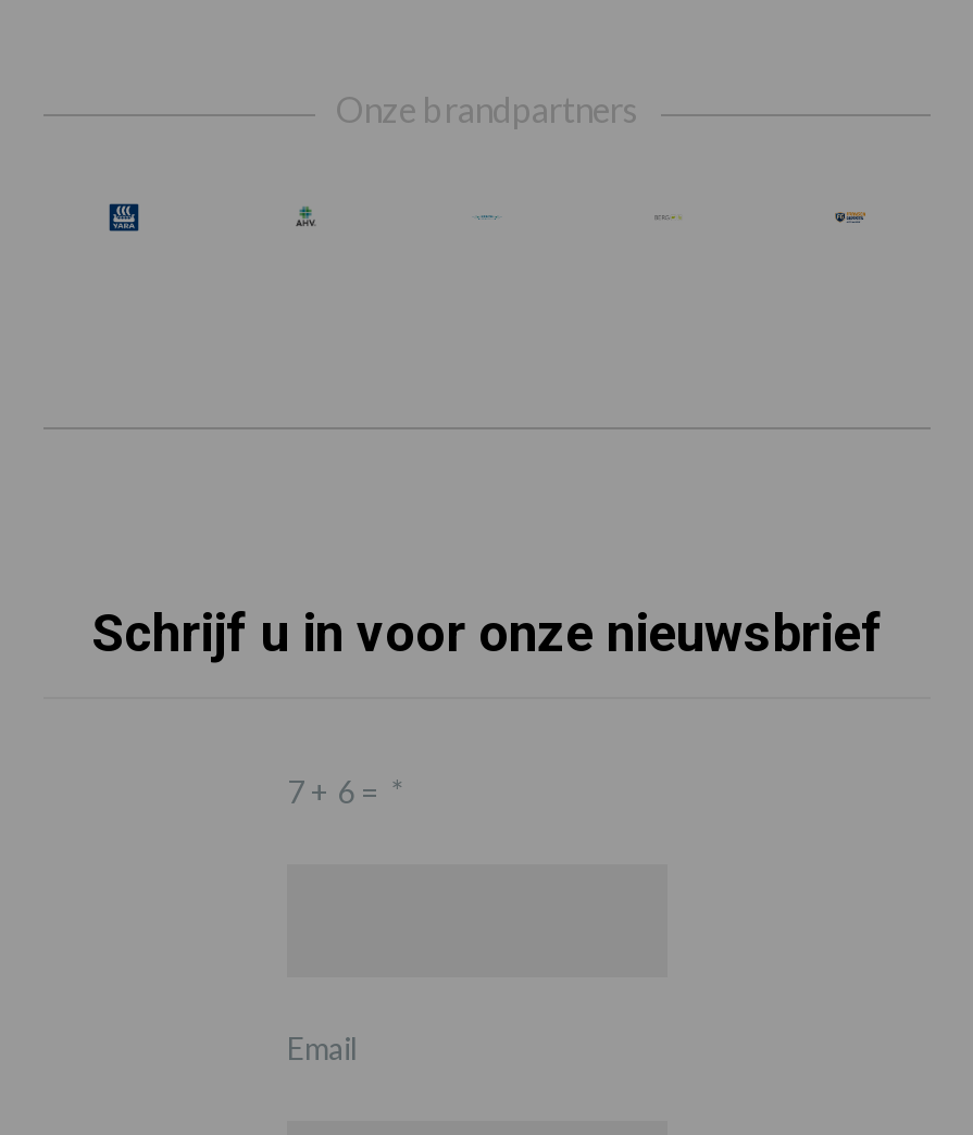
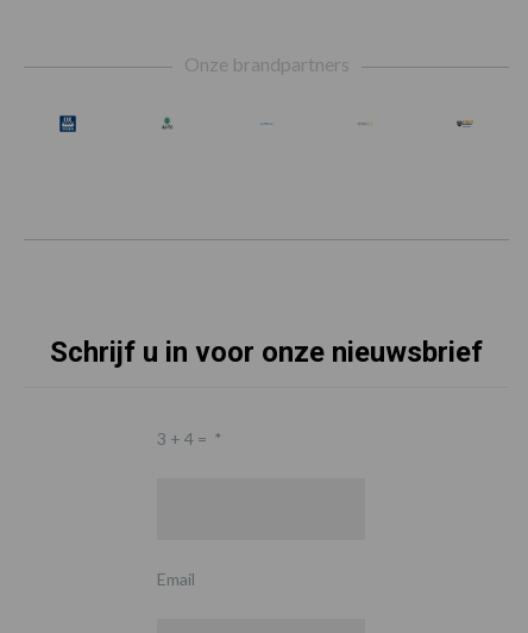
[287,774,407,811] 7 + 6 = * -> [157,428,222,448] 3 + 4 = *

